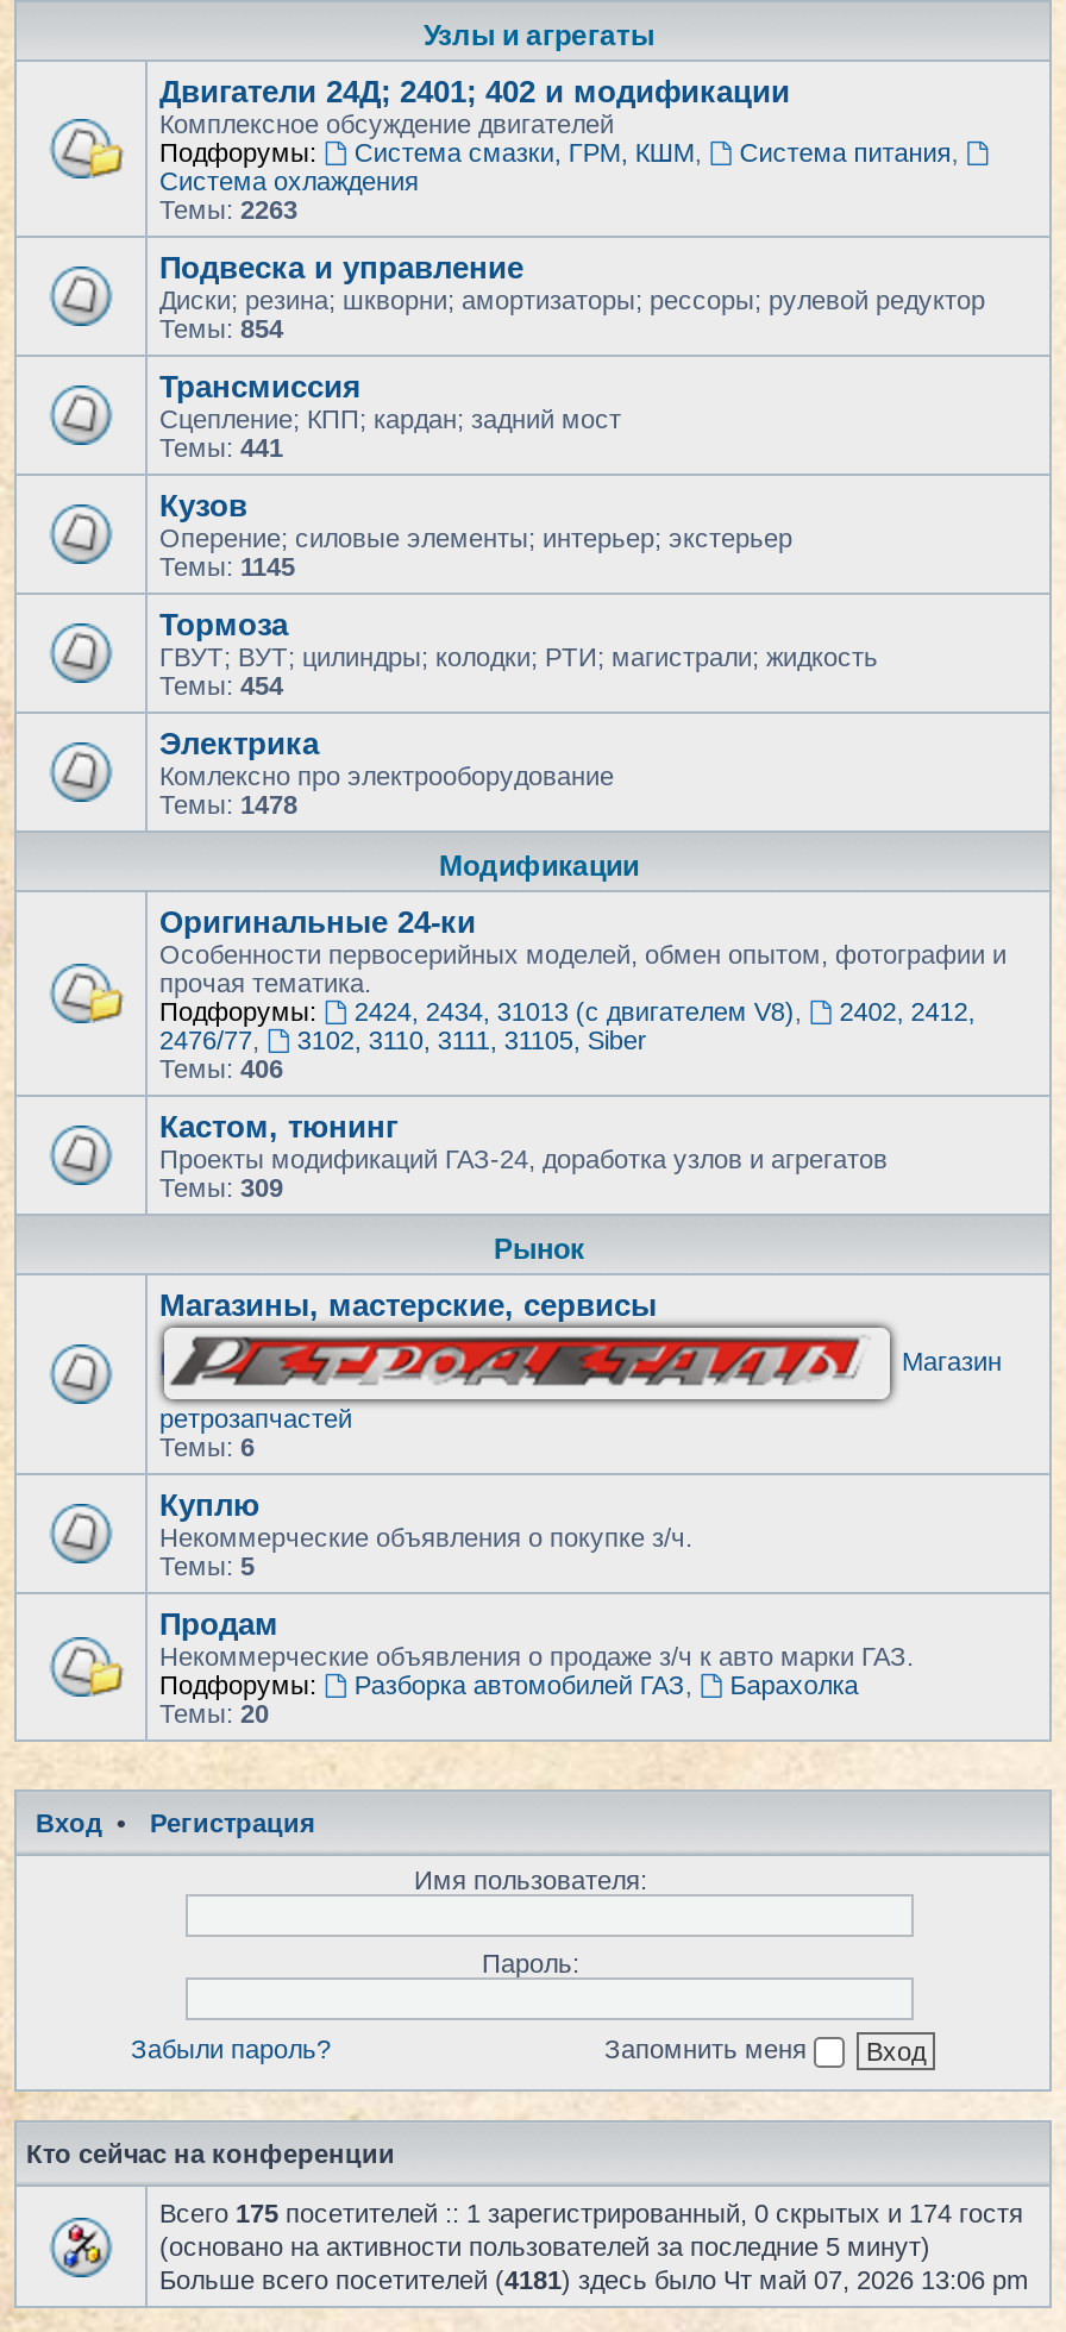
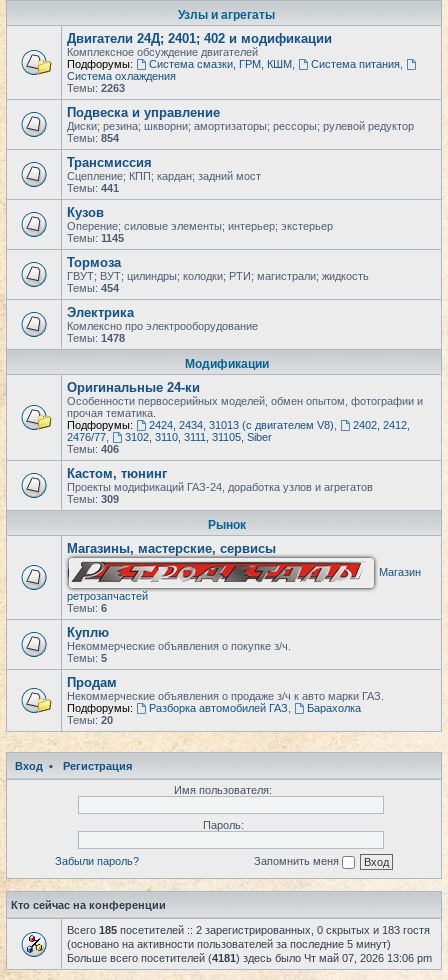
[159,2198,1023,2226] Всего 175 посетителей :: 1 зарегистрированный, 0 скрытых и 174 гостя -> [67,923,430,935] Всего 185 посетителей :: 2 зарегистрированных, 0 скрытых и 183 гостя

